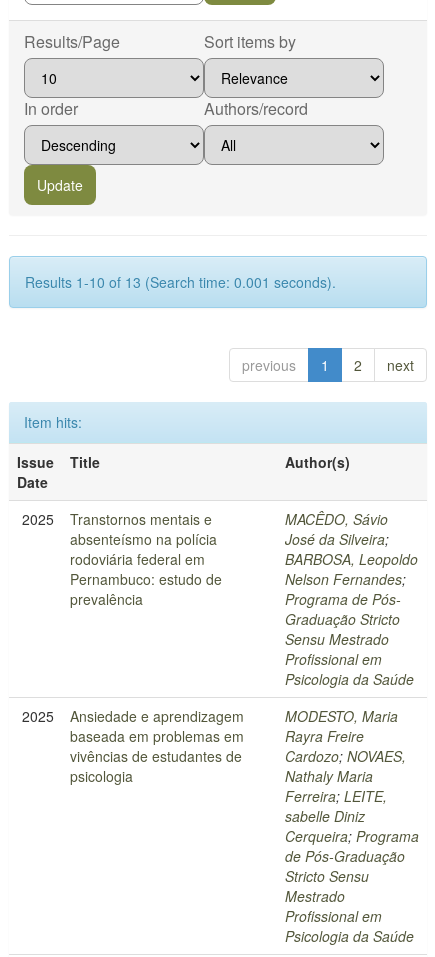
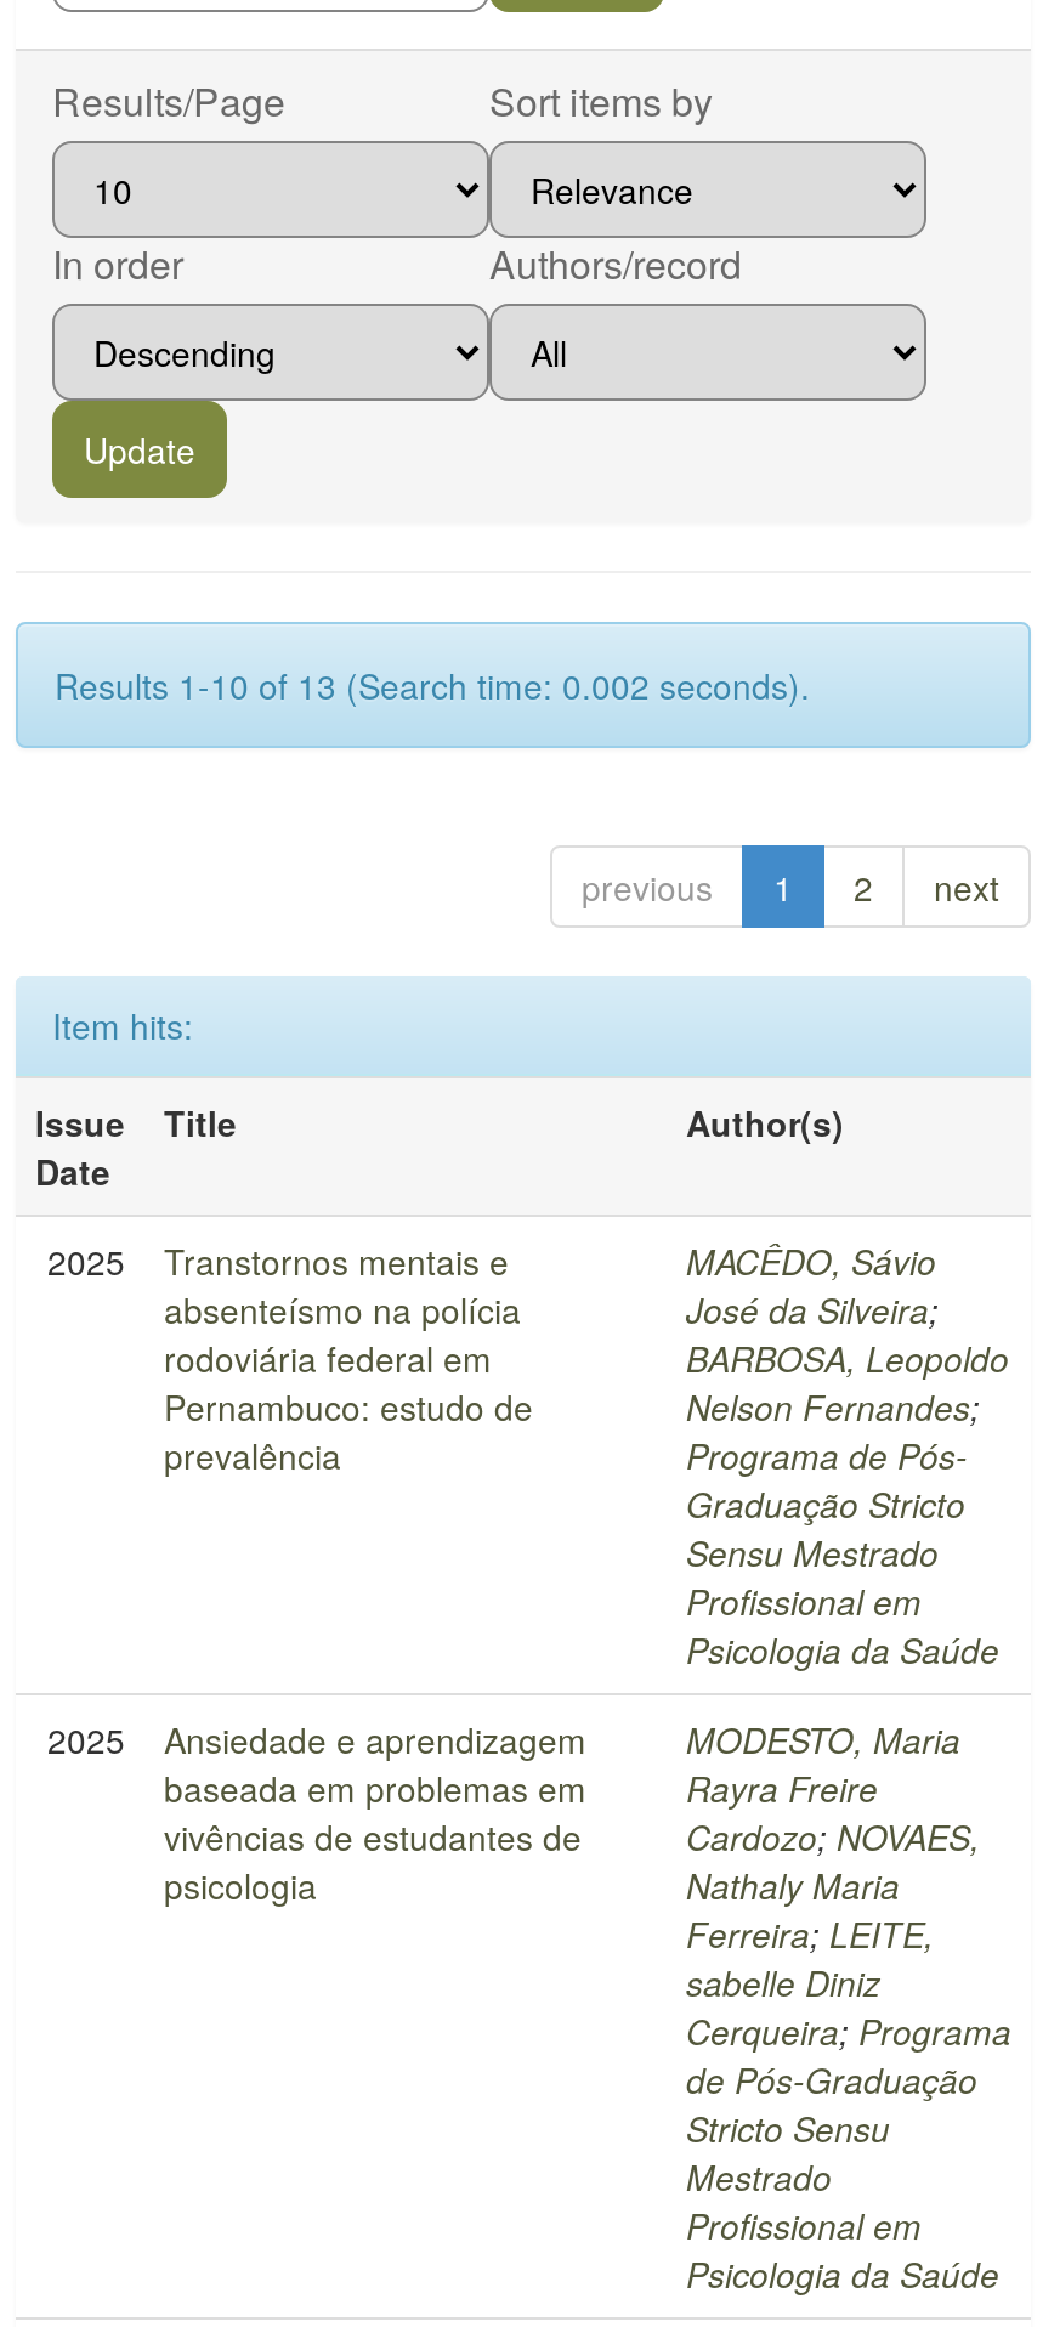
[25,272,336,292] Results 1-10 of 13 (Search time: 0.001 seconds). -> [55,661,810,709] Results 1-10 of 13 (Search time: 0.002 seconds).

